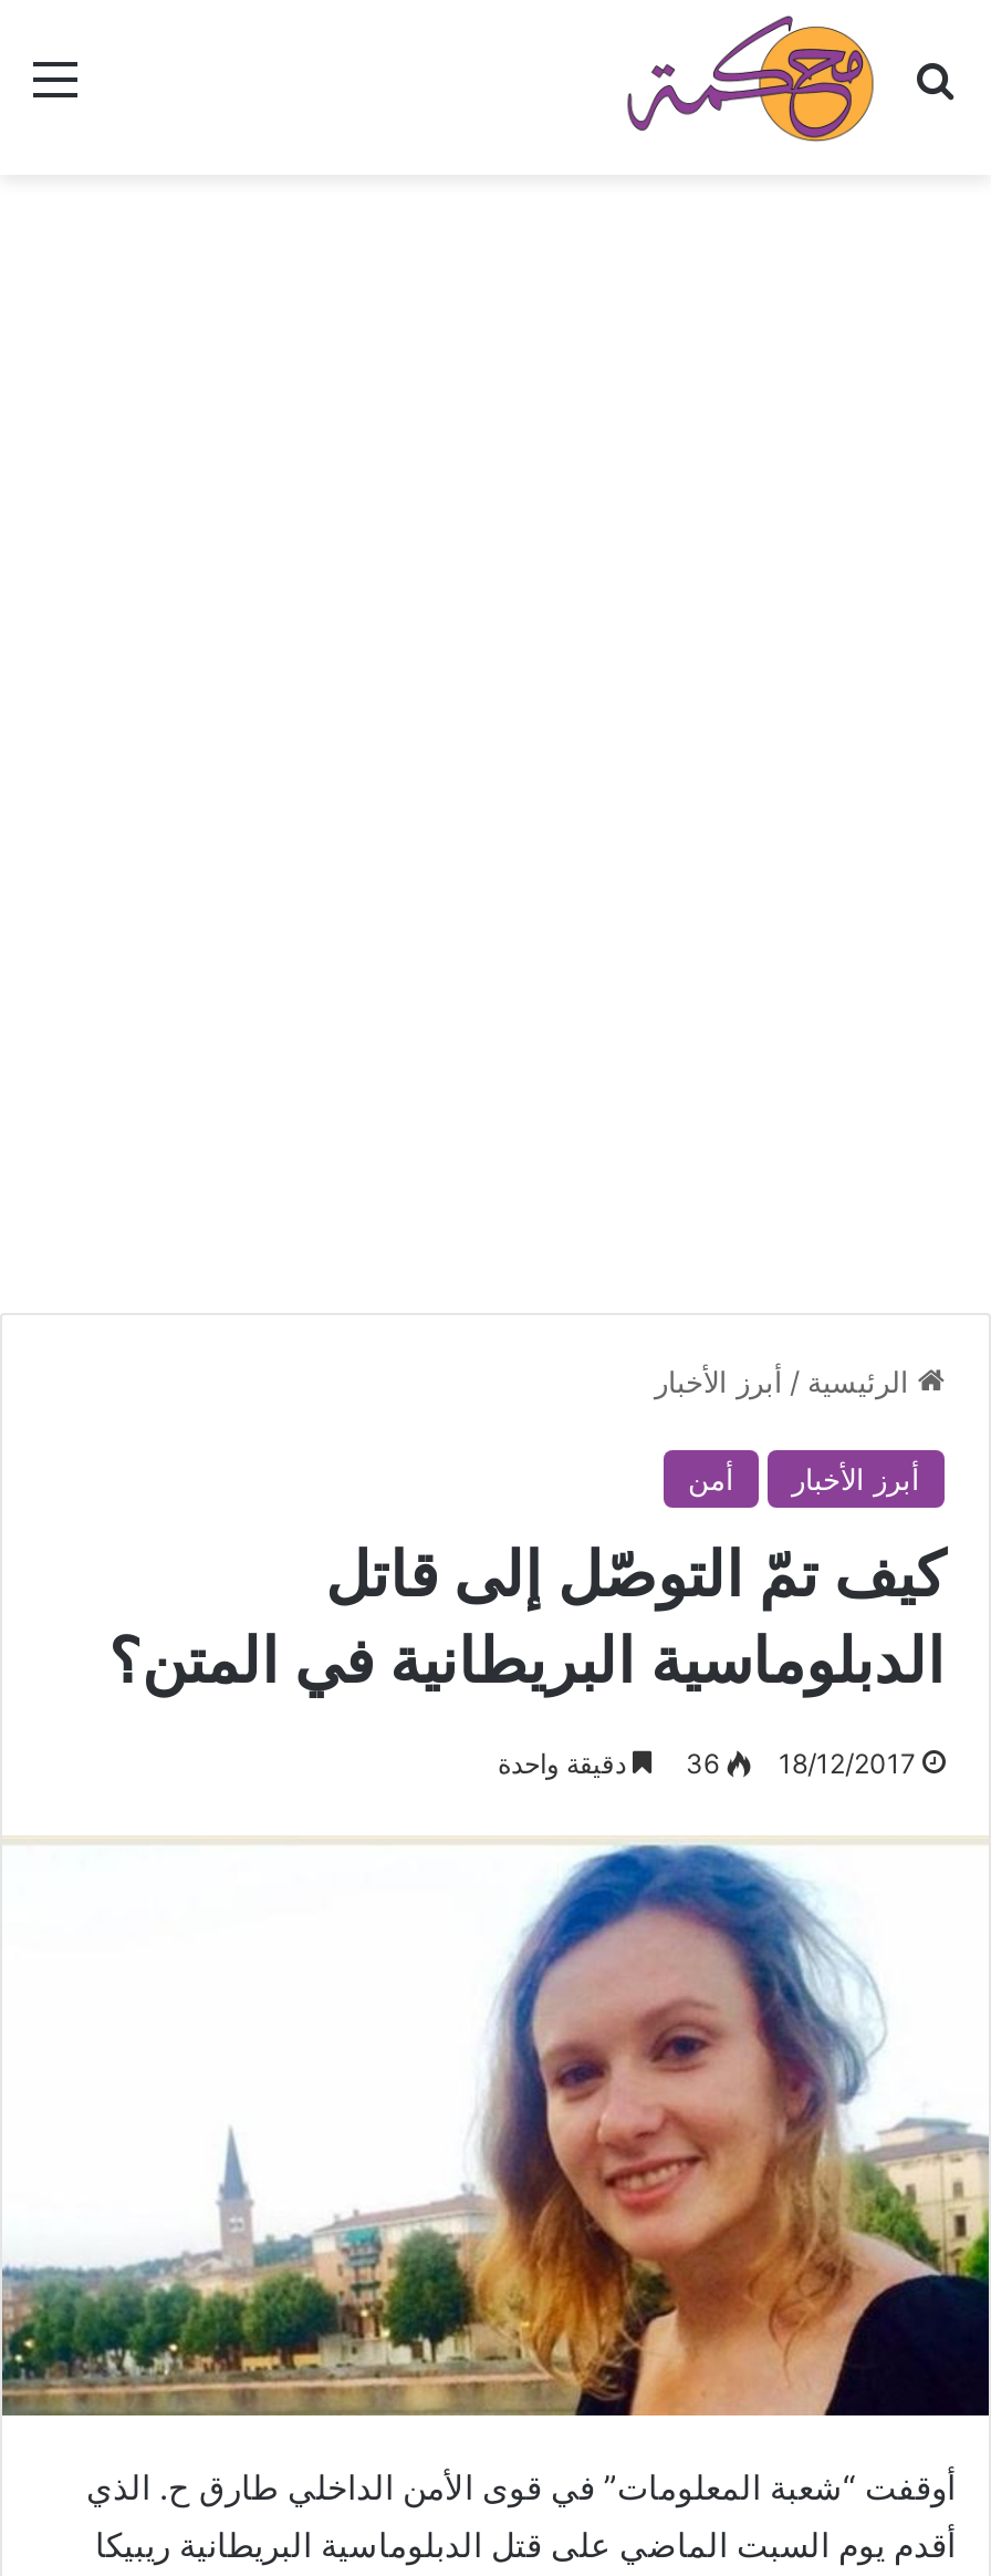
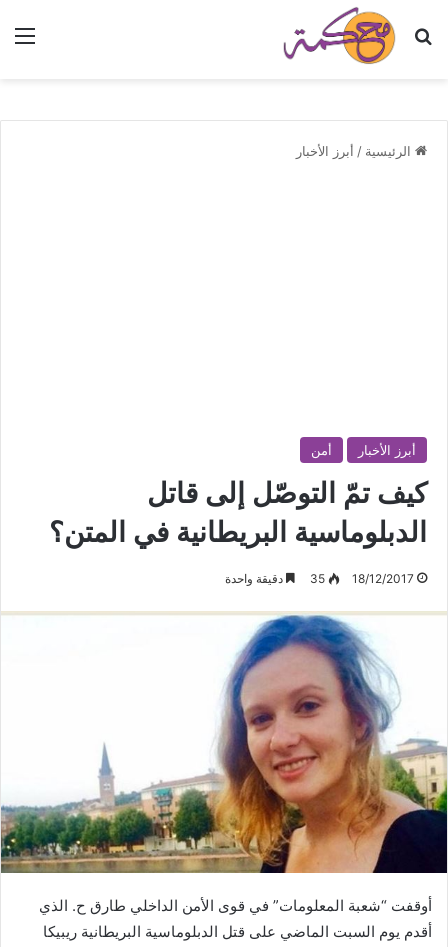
moved [655,1364,918,1399] -> [296,143,415,159]: الرئيسية / أبرز الأخبار
[498,1747,916,1780] 18/12/2017 36 دقيقة واحدة -> [225,571,414,586] 18/12/2017 35 دقيقة واحدة

